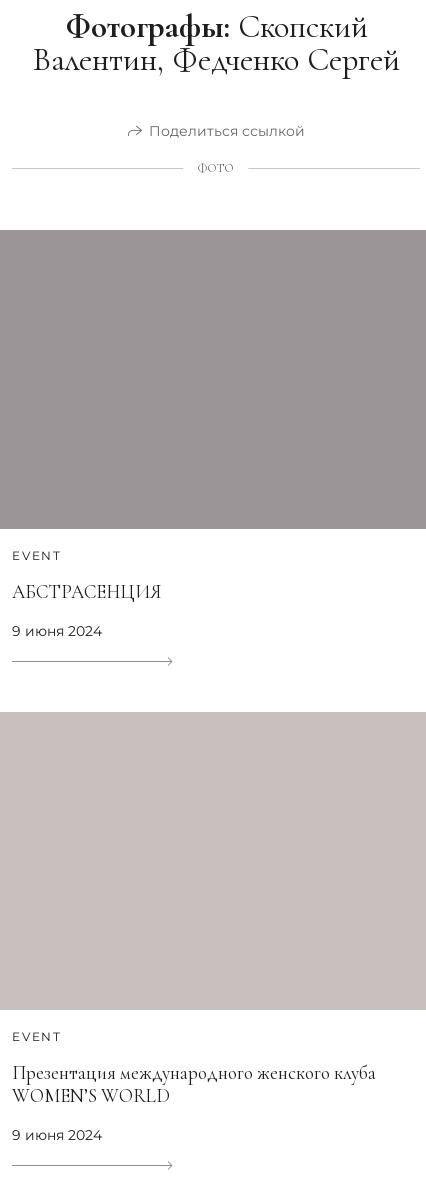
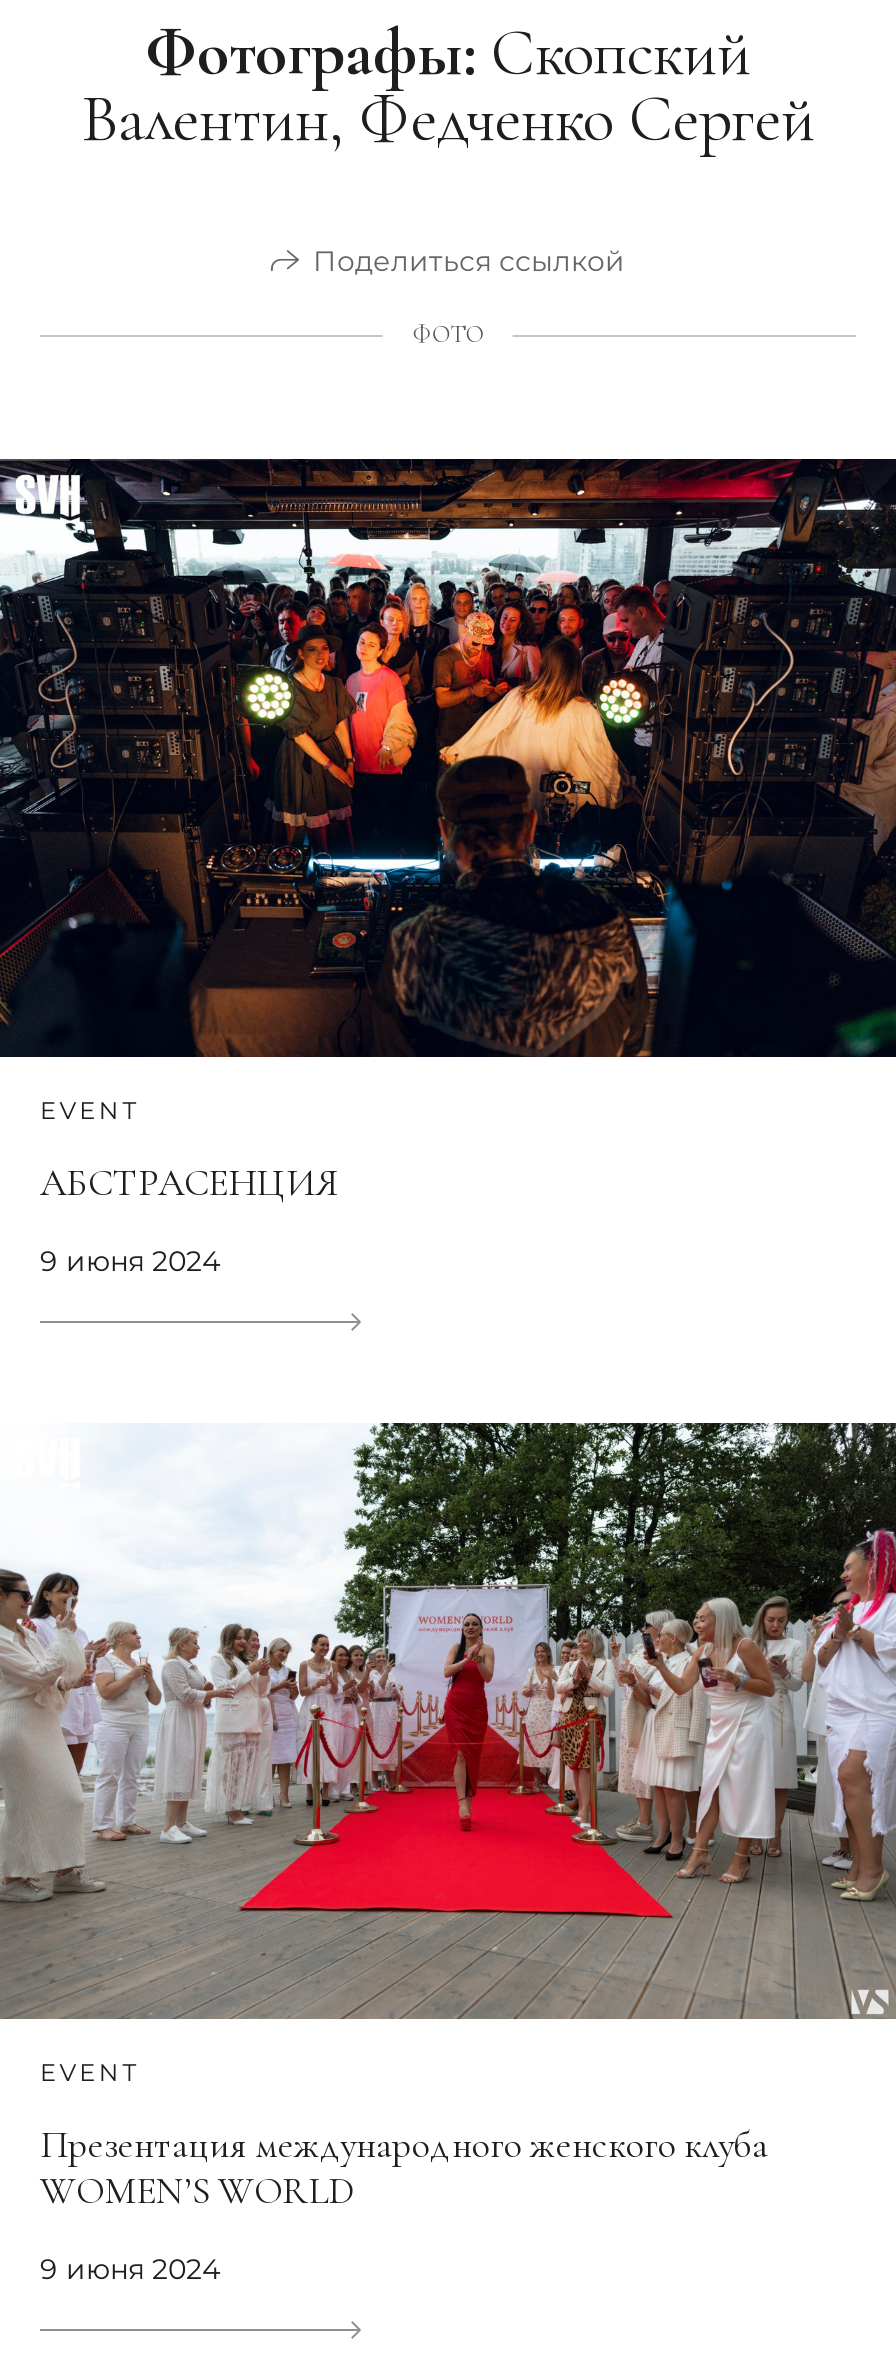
none -> [6,459,890,1057] [image]
none -> [6,1421,890,2019] [image]

